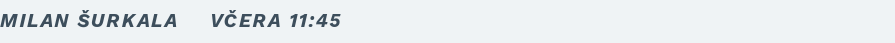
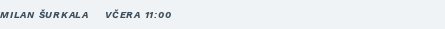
[0,9,341,31] MILAN ŠURKALA VČERA 11:45 -> [0,9,171,20] MILAN ŠURKALA VČERA 11:00

